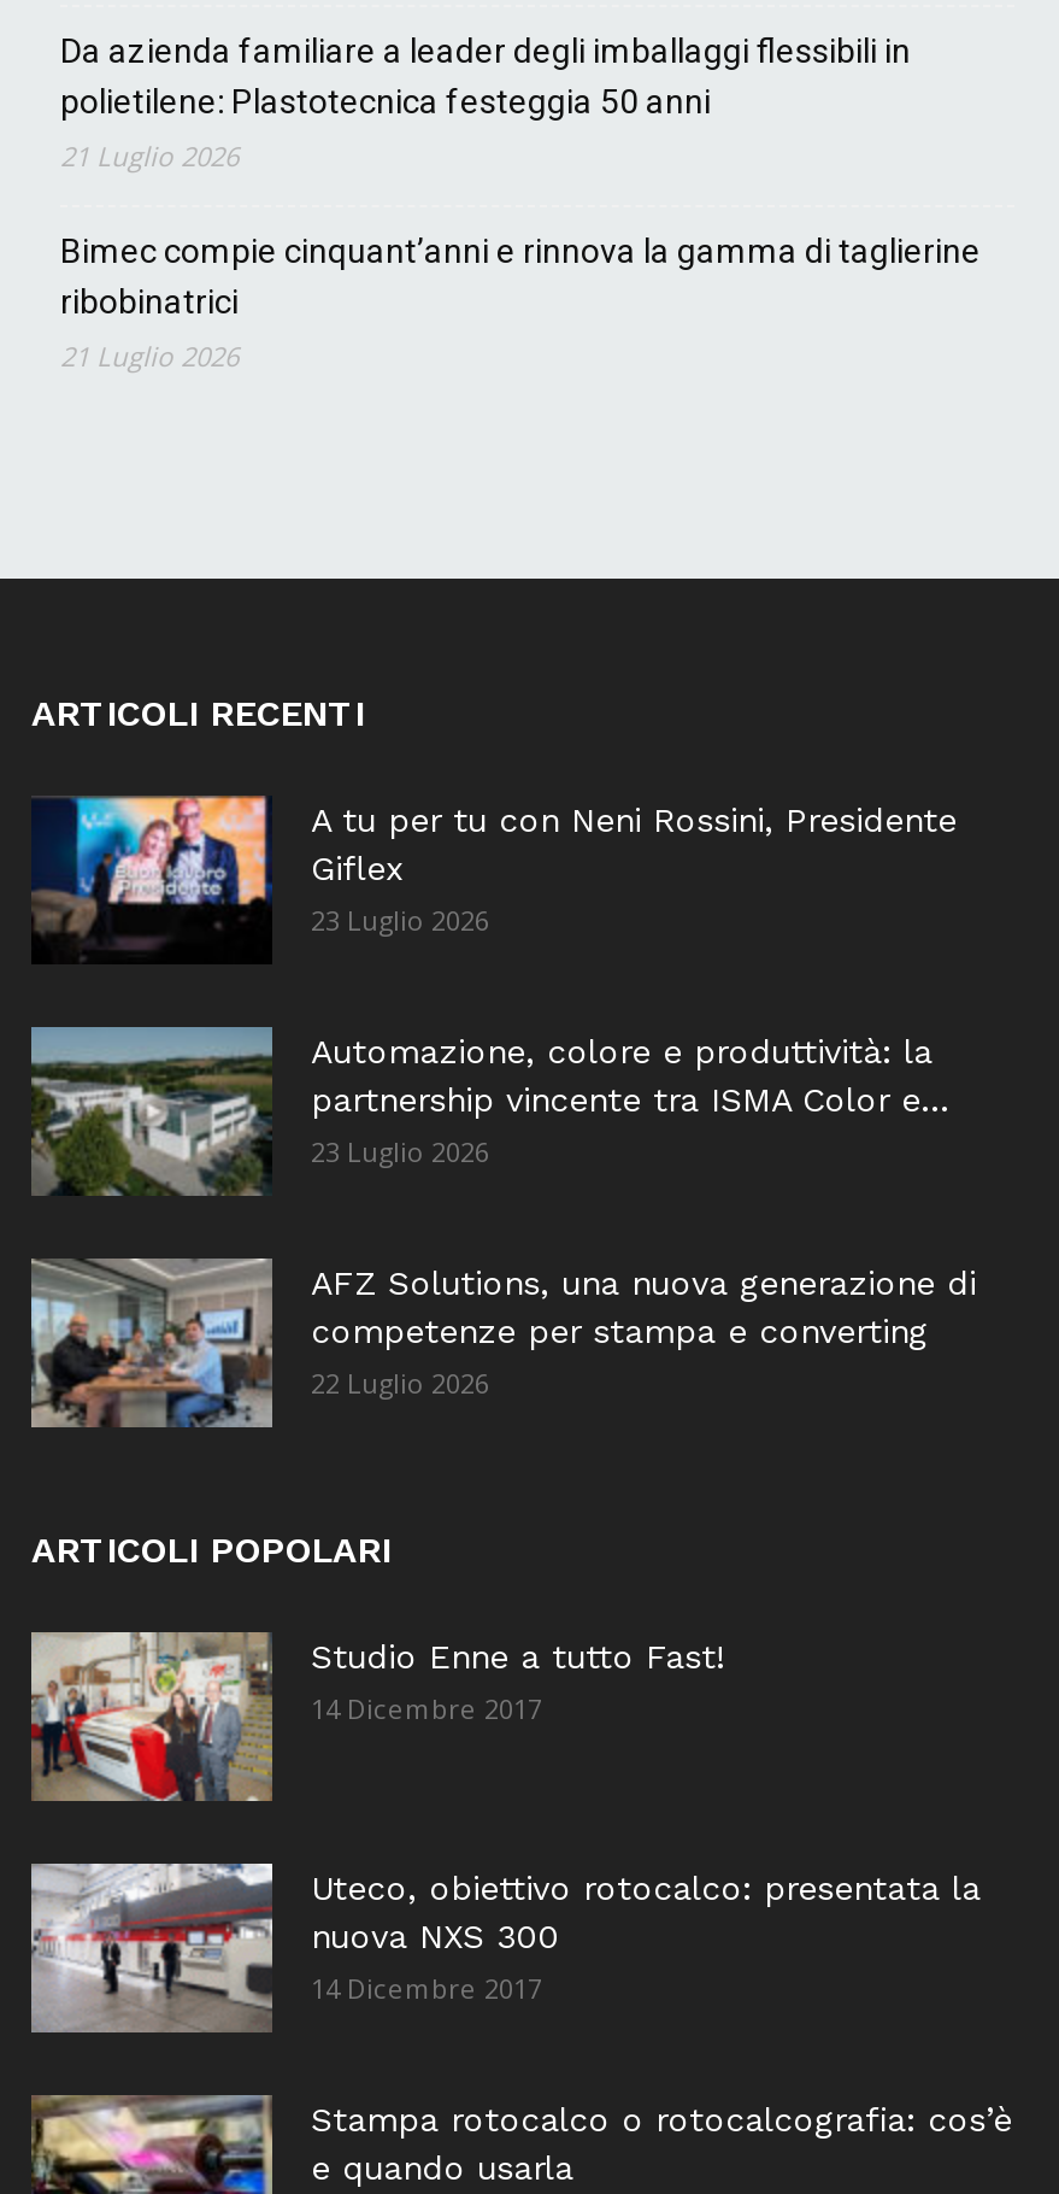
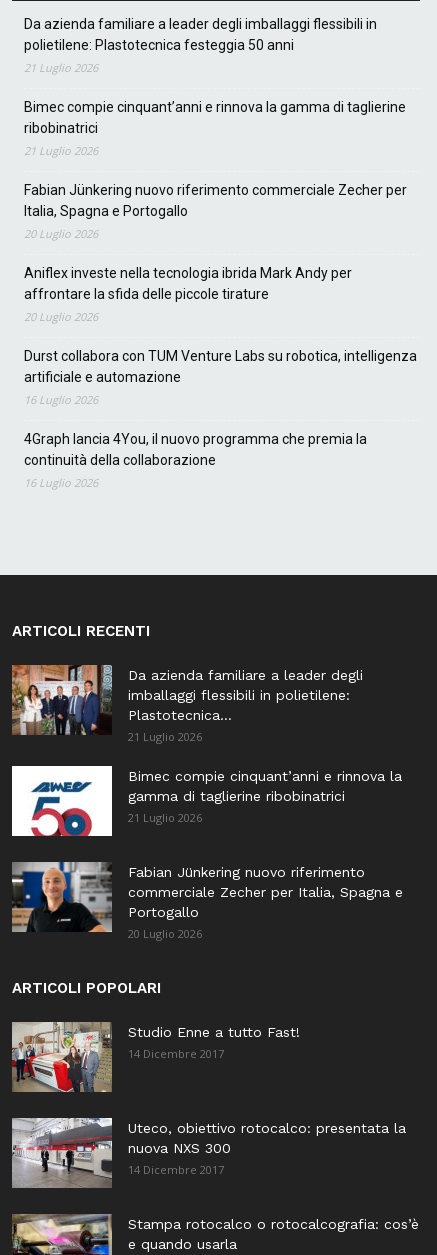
none -> [24,182,417,490] Fabian Jünkering nuovo riferimento commerciale Zecher per | Italia, Spagna e Portogallo | 20 Luglio 2026 | Aniflex investe nella tecnologia ibrida Mark Andy per | affrontare la sfida delle piccole tirature | 20 Luglio 2026 | Durst collabora con TUM Venture Labs su robotica, intelligenza | artificiale e automazione | 16 Luglio 2026 | 4Graph lancia 4You, il nuovo programma che premia la | continuità della collaborazione | 16 Luglio 2026
[31,793,957,962] [image] | A tu per tu con Neni Rossini, Presidente | Giflex | 23 Luglio 2026 -> [11,664,363,744] [image] | Da azienda familiare a leader degli | imballaggi flessibili in polietilene: | Plastotecnica... | 21 Luglio 2026
[29,1025,949,1198] [image] | Automazione, colore e produttività: la | partnership vincente tra ISMA Color e... | 23 Luglio 2026 -> [11,765,402,837] [image] | Bimec compie cinquant’anni e rinnova la | gamma di taglierine ribobinatrici | 21 Luglio 2026
[29,1256,976,1430] [image] | AFZ Solutions, una nuova generazione di | competenze per stampa e converting | 22 Luglio 2026 -> [12,861,403,941] [image] | Fabian Jünkering nuovo riferimento | commerciale Zecher per Italia, Spagna e | Portogallo | 20 Luglio 2026

